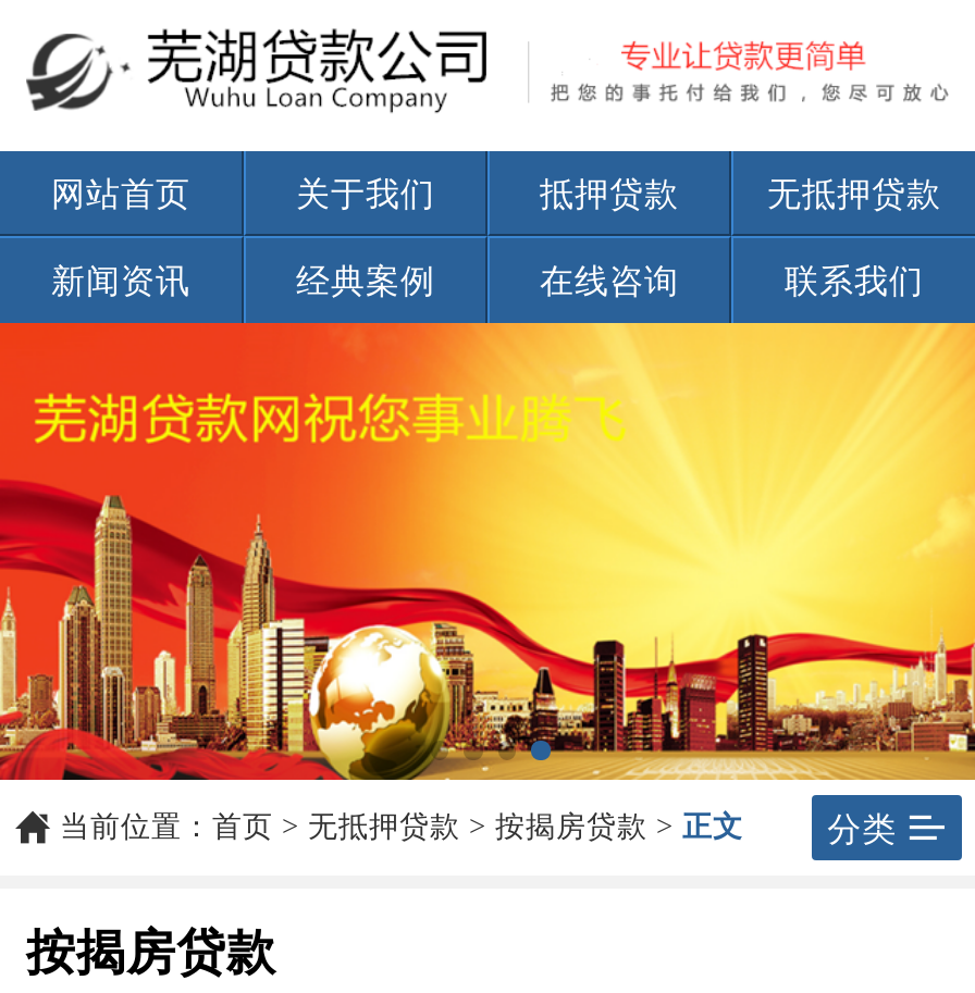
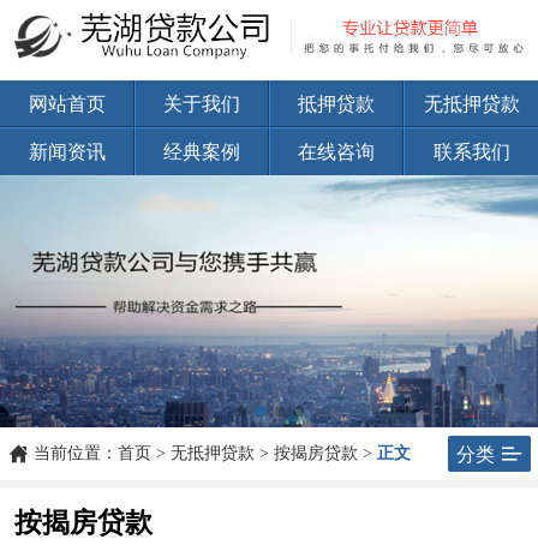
[7,321,968,782] [image] -> [4,174,534,429] [image]

